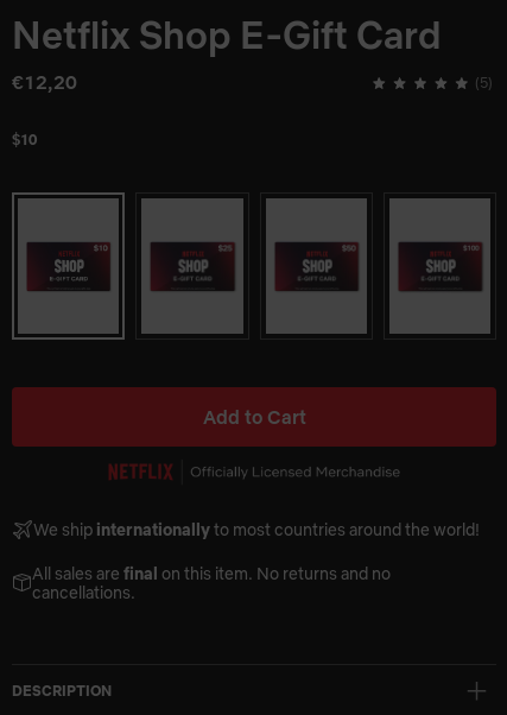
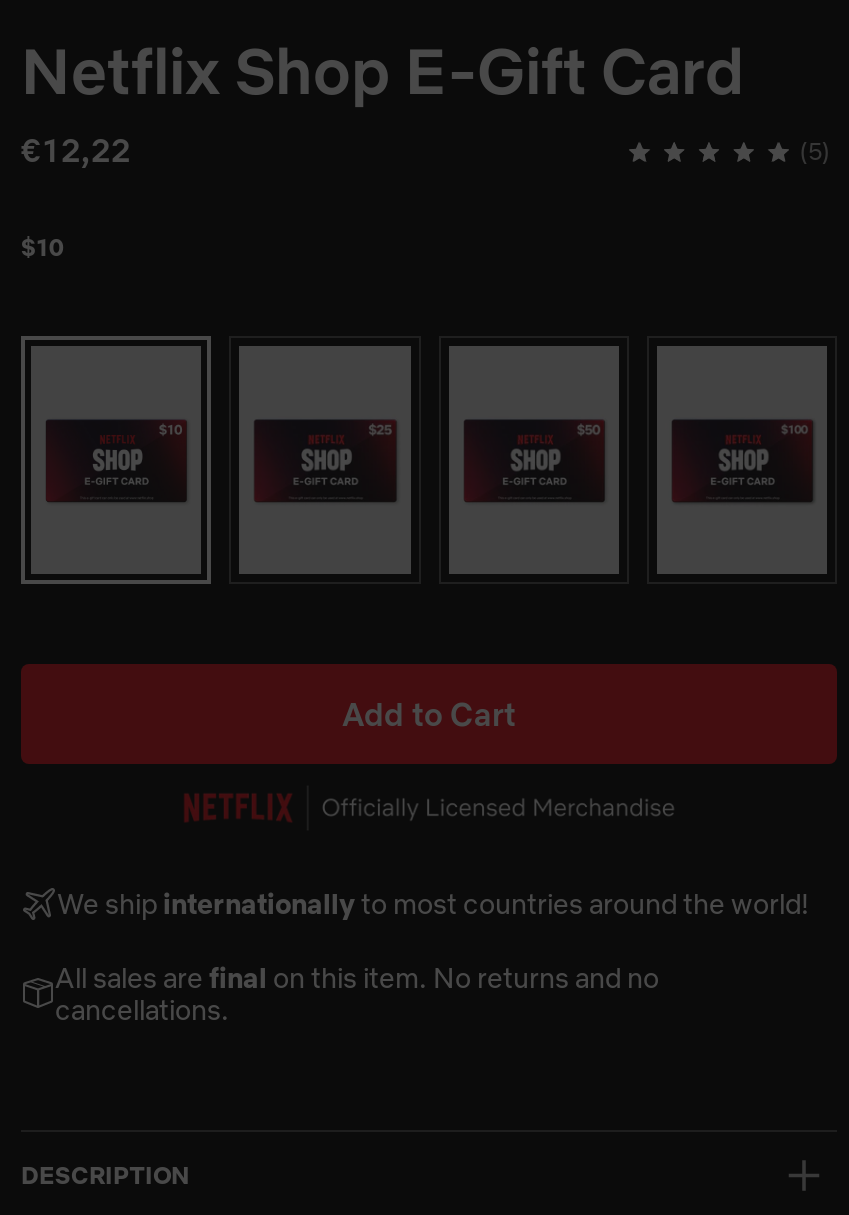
[12,69,77,93] €12,20 -> [21,129,131,169] €12,22

